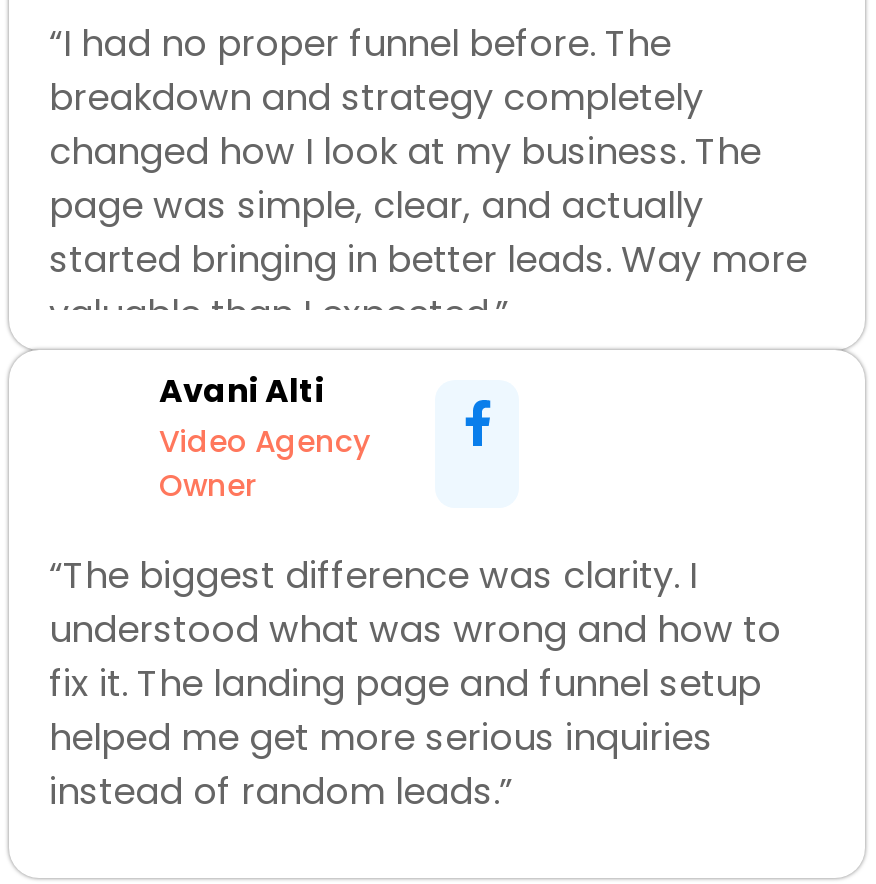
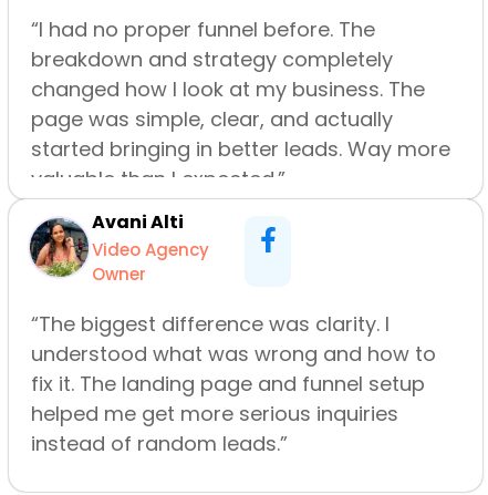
none -> [28,217,89,278] [image]

